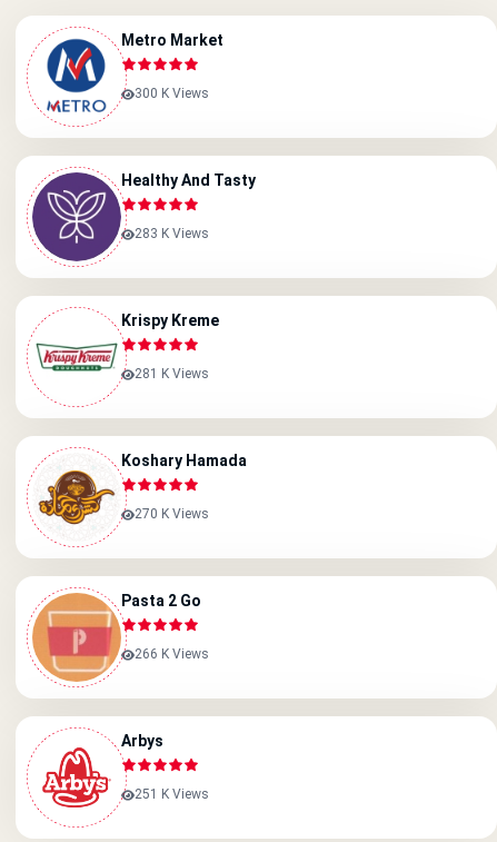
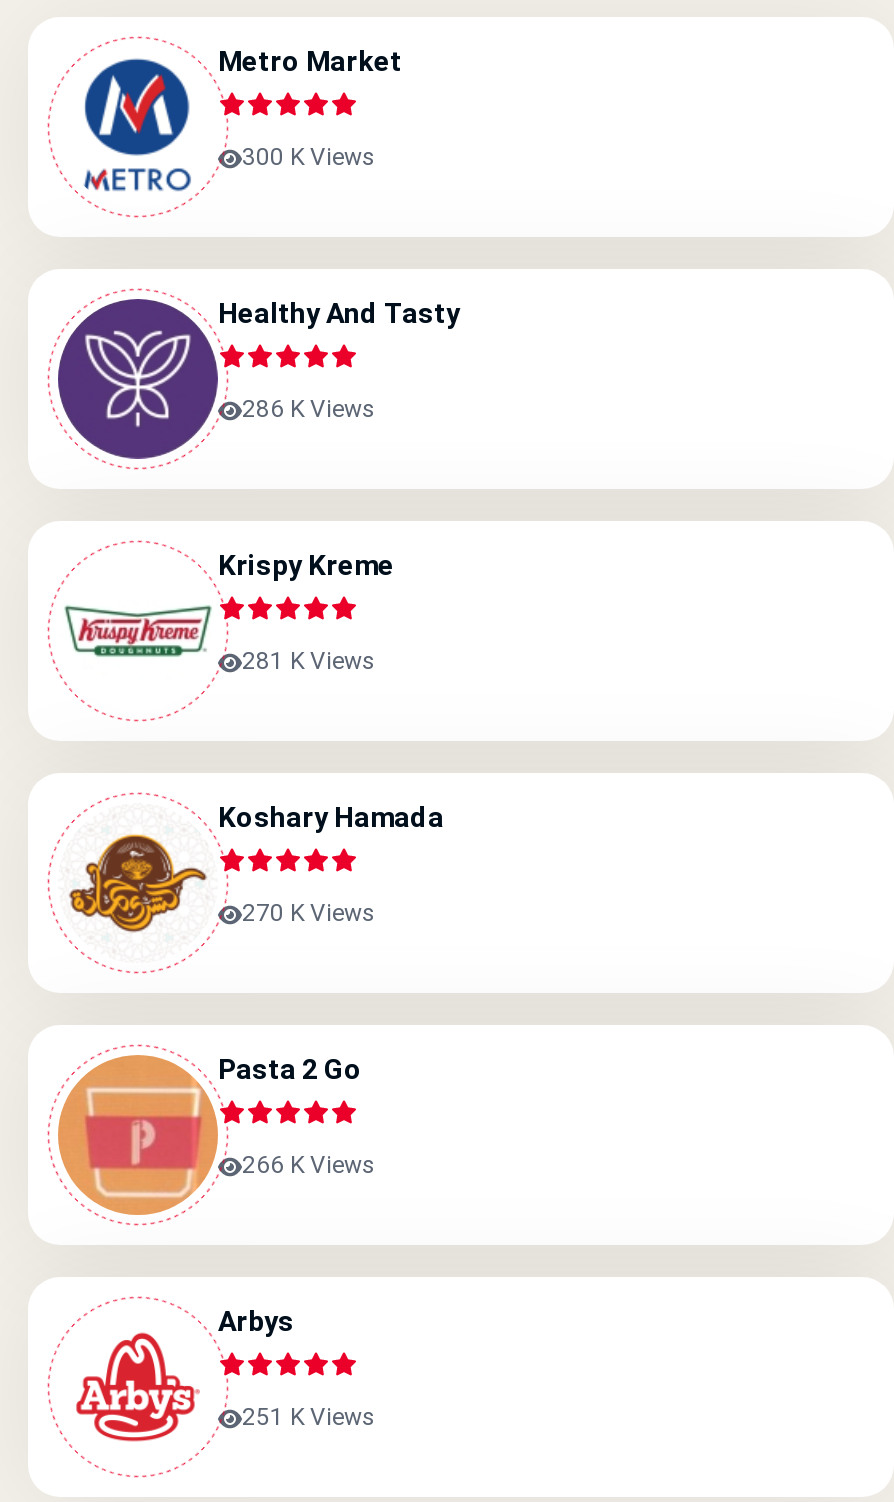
[135,226,209,241] 283 K Views -> [242,395,376,423] 286 K Views

